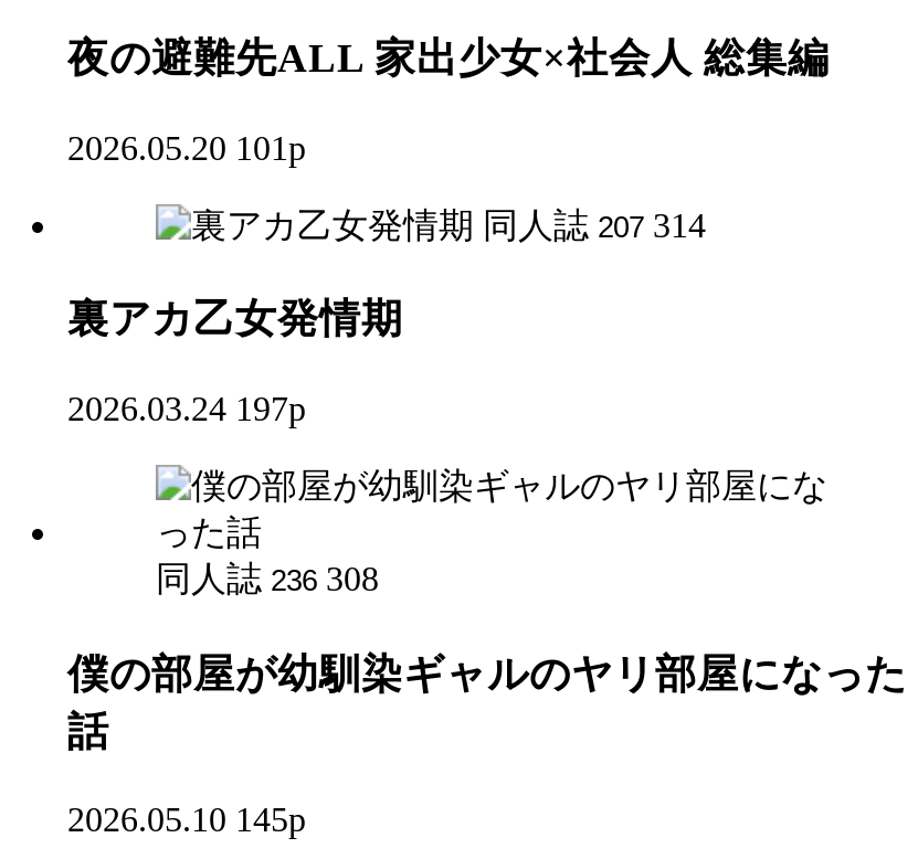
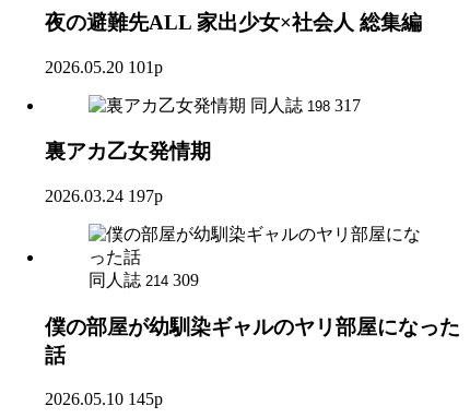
[483,205,706,243] 同人誌 207 314 -> [250,95,361,114] 同人誌 198 317
[156,560,379,597] 同人誌 236 308 -> [89,271,199,289] 同人誌 214 309

